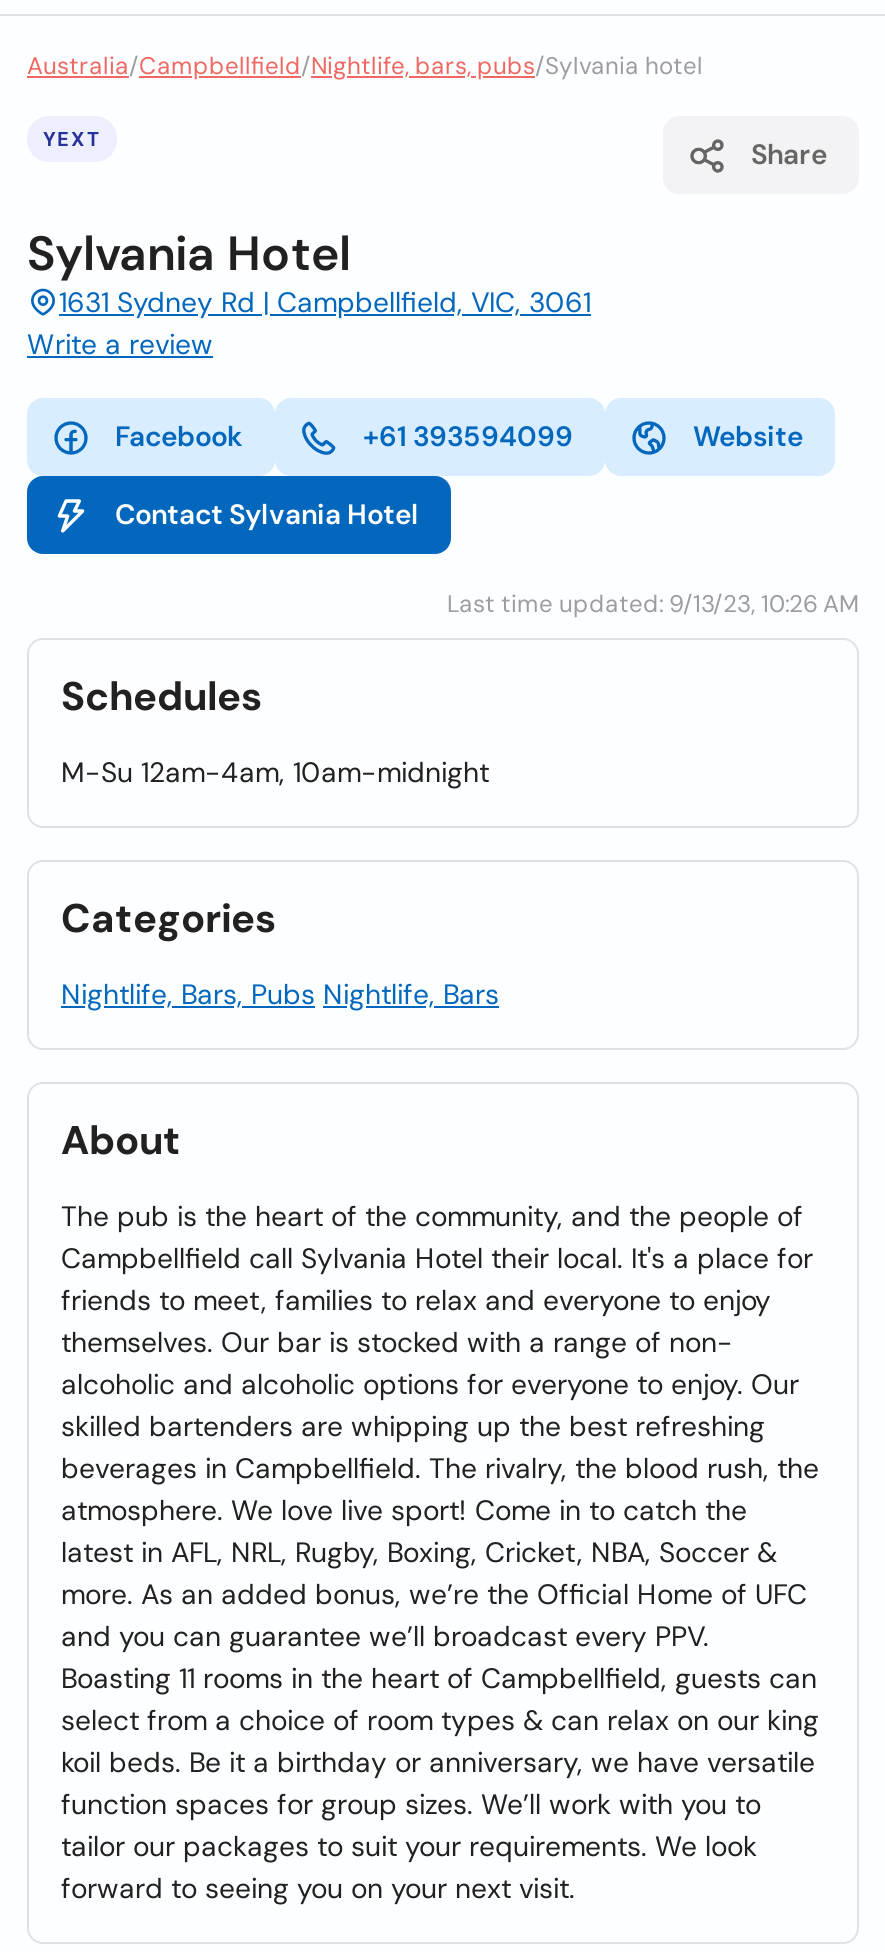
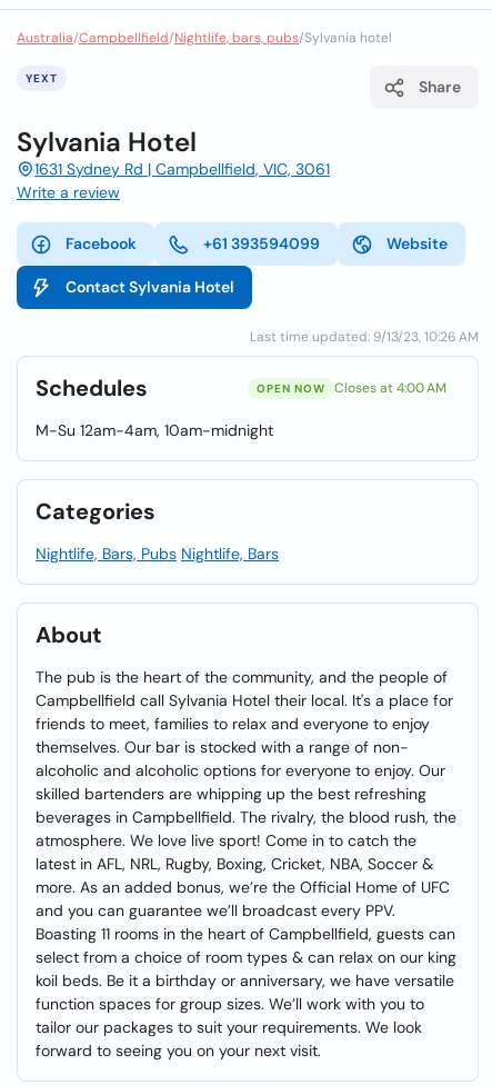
none -> [257,379,446,397] OPEN NOW | Closes at 4:00 AM

